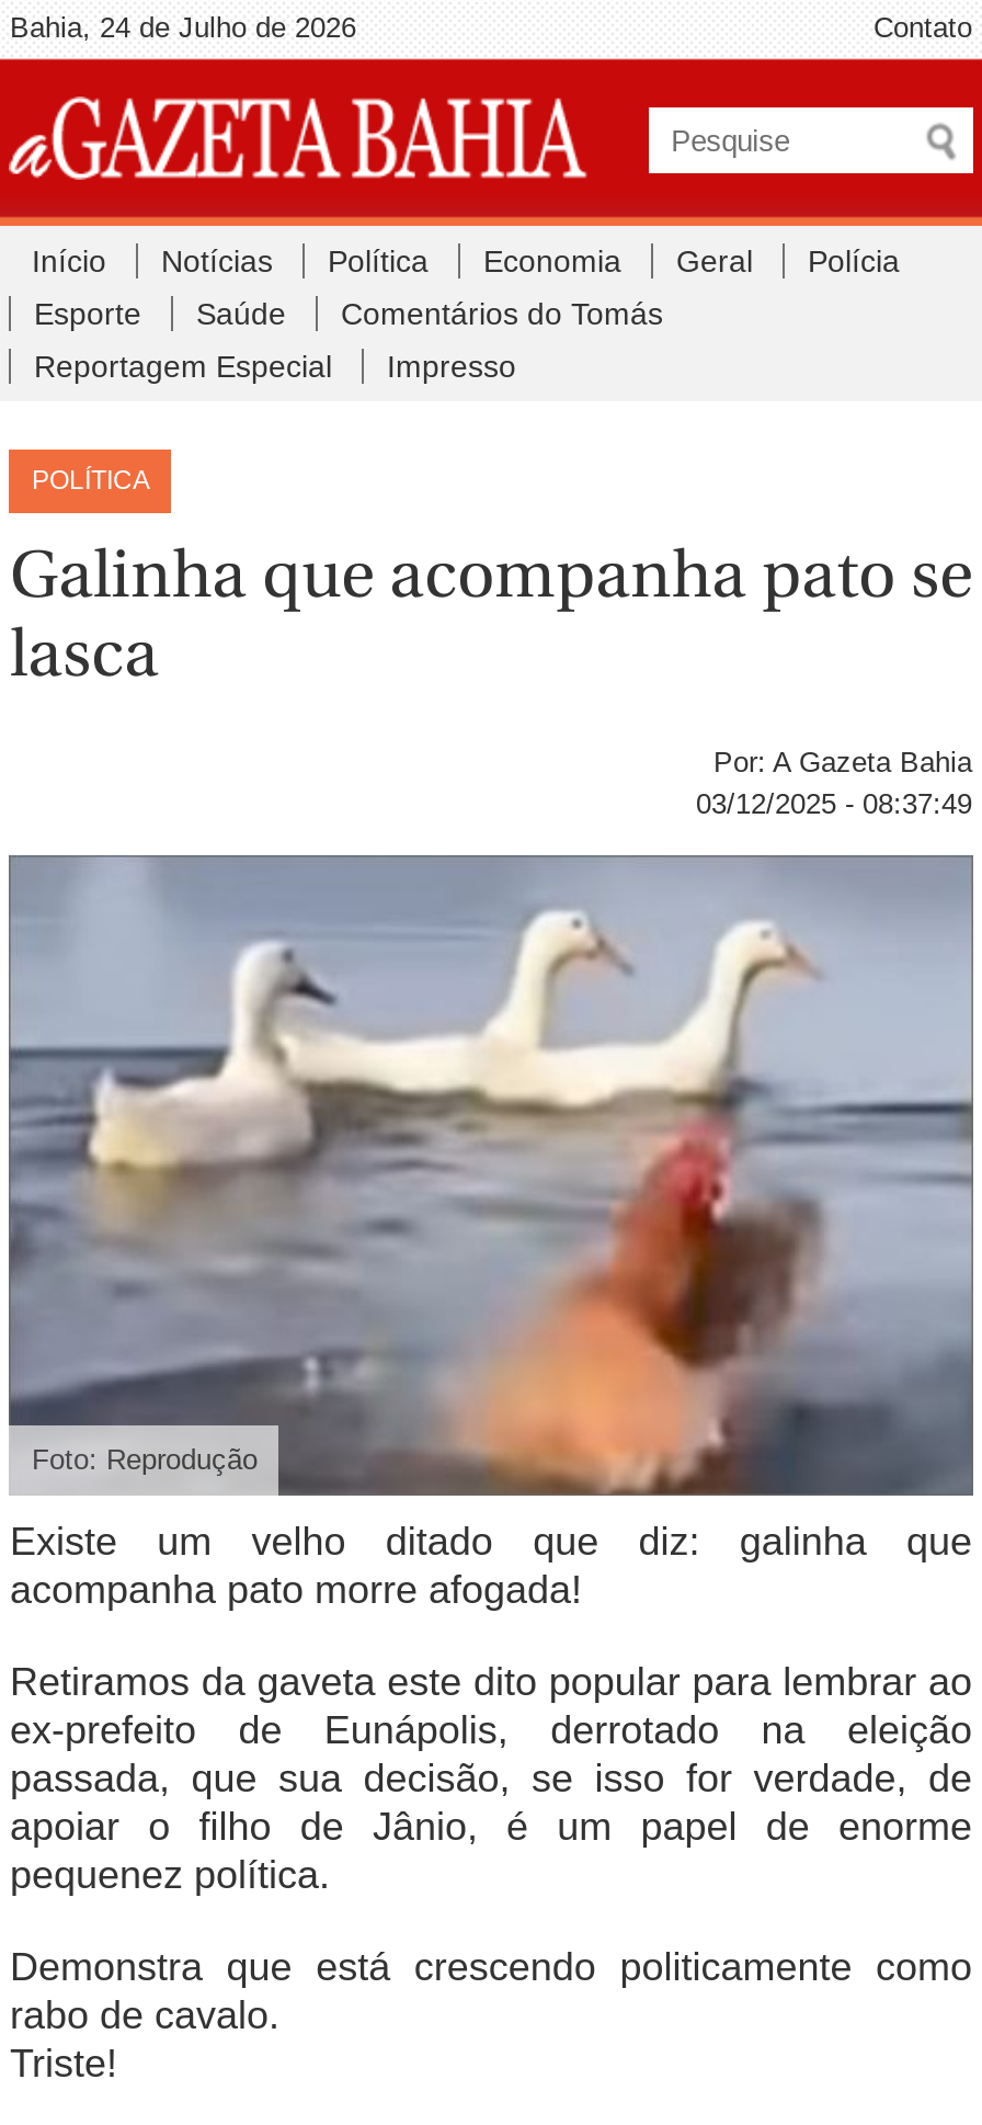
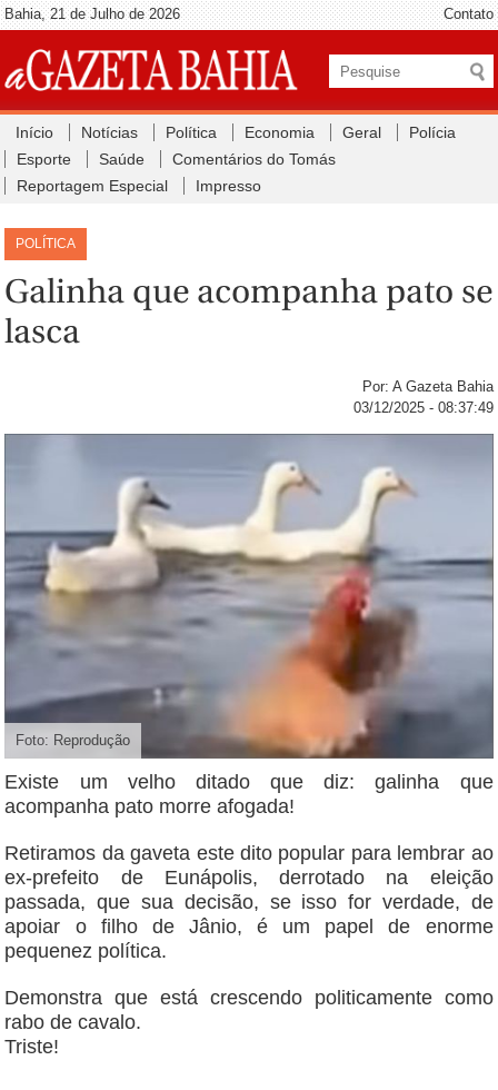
[10,11,356,44] Bahia, 24 de Julho de 2026 -> [5,6,181,22] Bahia, 21 de Julho de 2026

